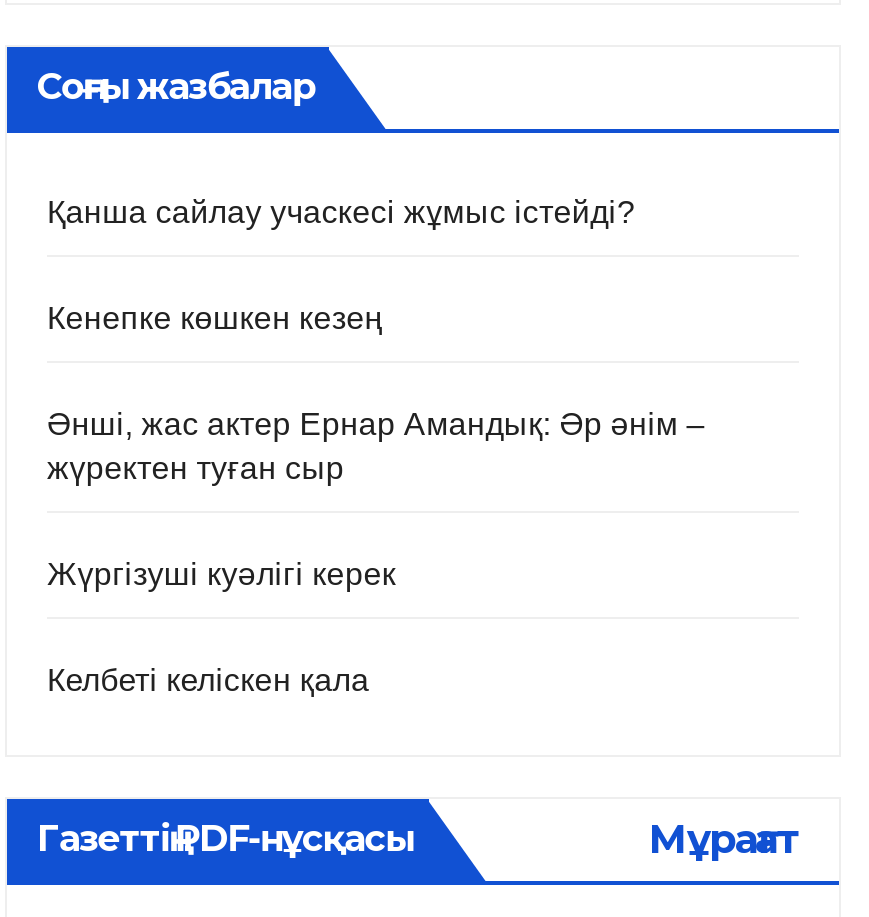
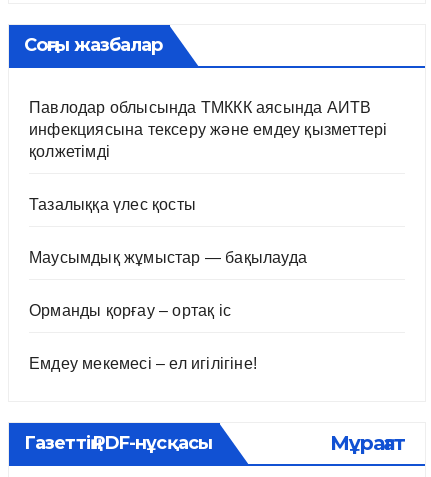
[47,195,635,229] Қанша сайлау учаскесі жұмыс істейді? -> [29,99,387,160] Павлодар облысында ТМККК аясында АИТВ | инфекциясына тексеру және емдеу қызметтері | қолжетімді
[47,301,383,335] Кенепке көшкен кезең -> [29,196,196,213] Тазалыққа үлес қосты
[47,407,705,485] Әнші, жас актер Ернар Амандық: Әр әнім – | жүректен туған сыр -> [29,249,307,266] Маусымдық жұмыстар — бақылауда
[47,557,396,591] Жүргізуші куәлігі керек -> [29,302,231,319] Орманды қорғау – ортақ іс
[47,663,369,697] Келбеті келіскен қала -> [29,355,257,372] Емдеу мекемесі – ел игілігіне!

